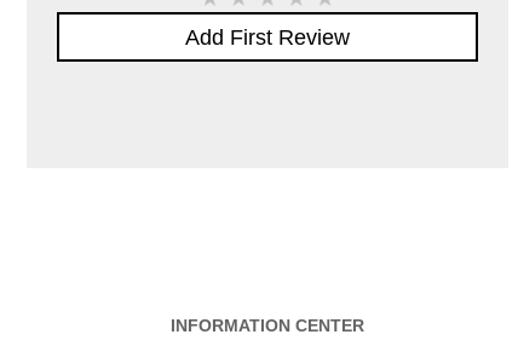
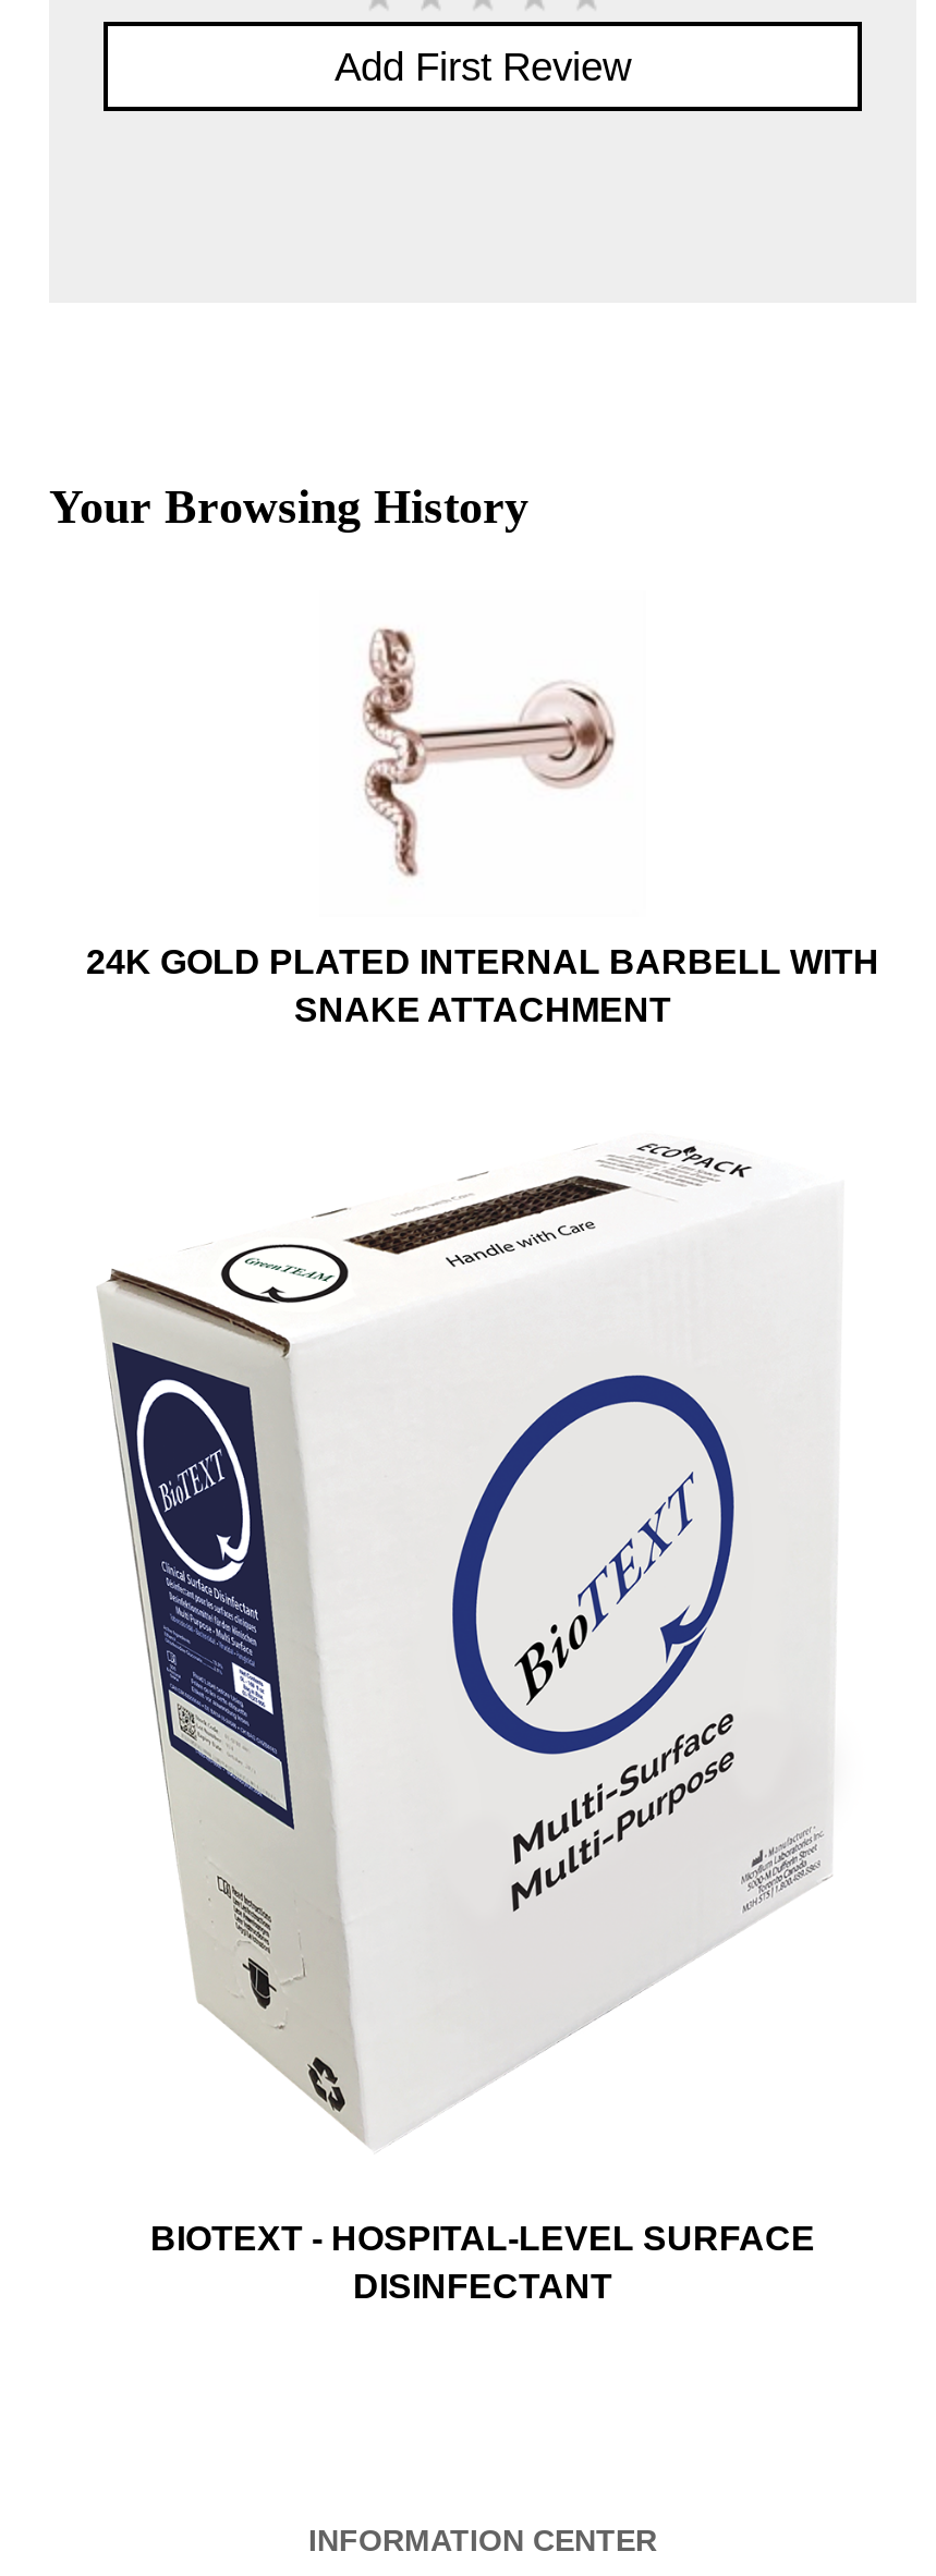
none -> [49,480,528,534] Your Browsing History
none -> [86,627,879,1029] [image] | 24K GOLD PLATED INTERNAL BARBELL WITH | SNAKE ATTACHMENT
none -> [101,1144,823,2305] [image] | BIOTEXT - HOSPITAL-LEVEL SURFACE | DISINFECTANT

